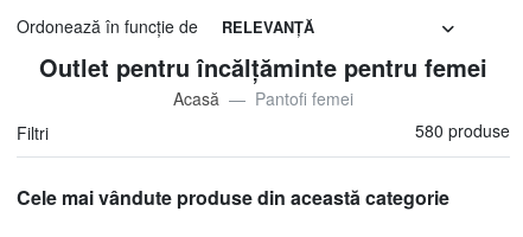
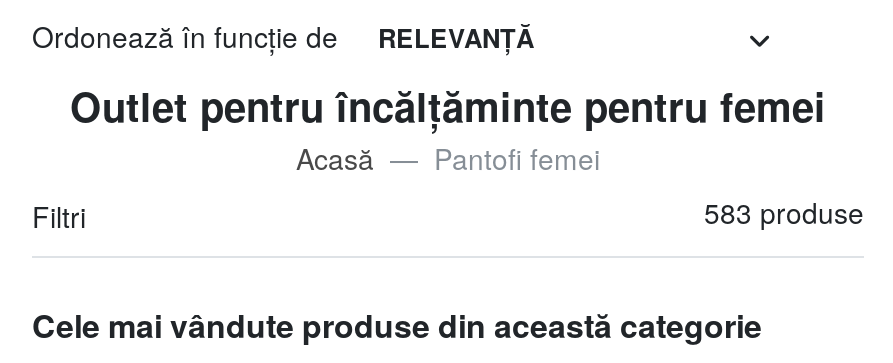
[415,118,510,142] 580 produse -> [704,191,864,231] 583 produse

